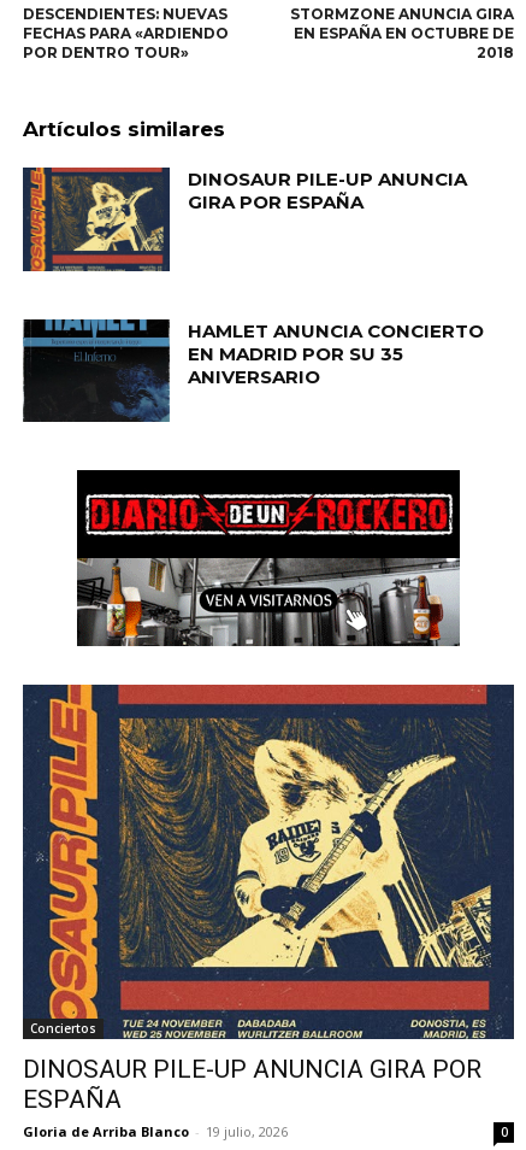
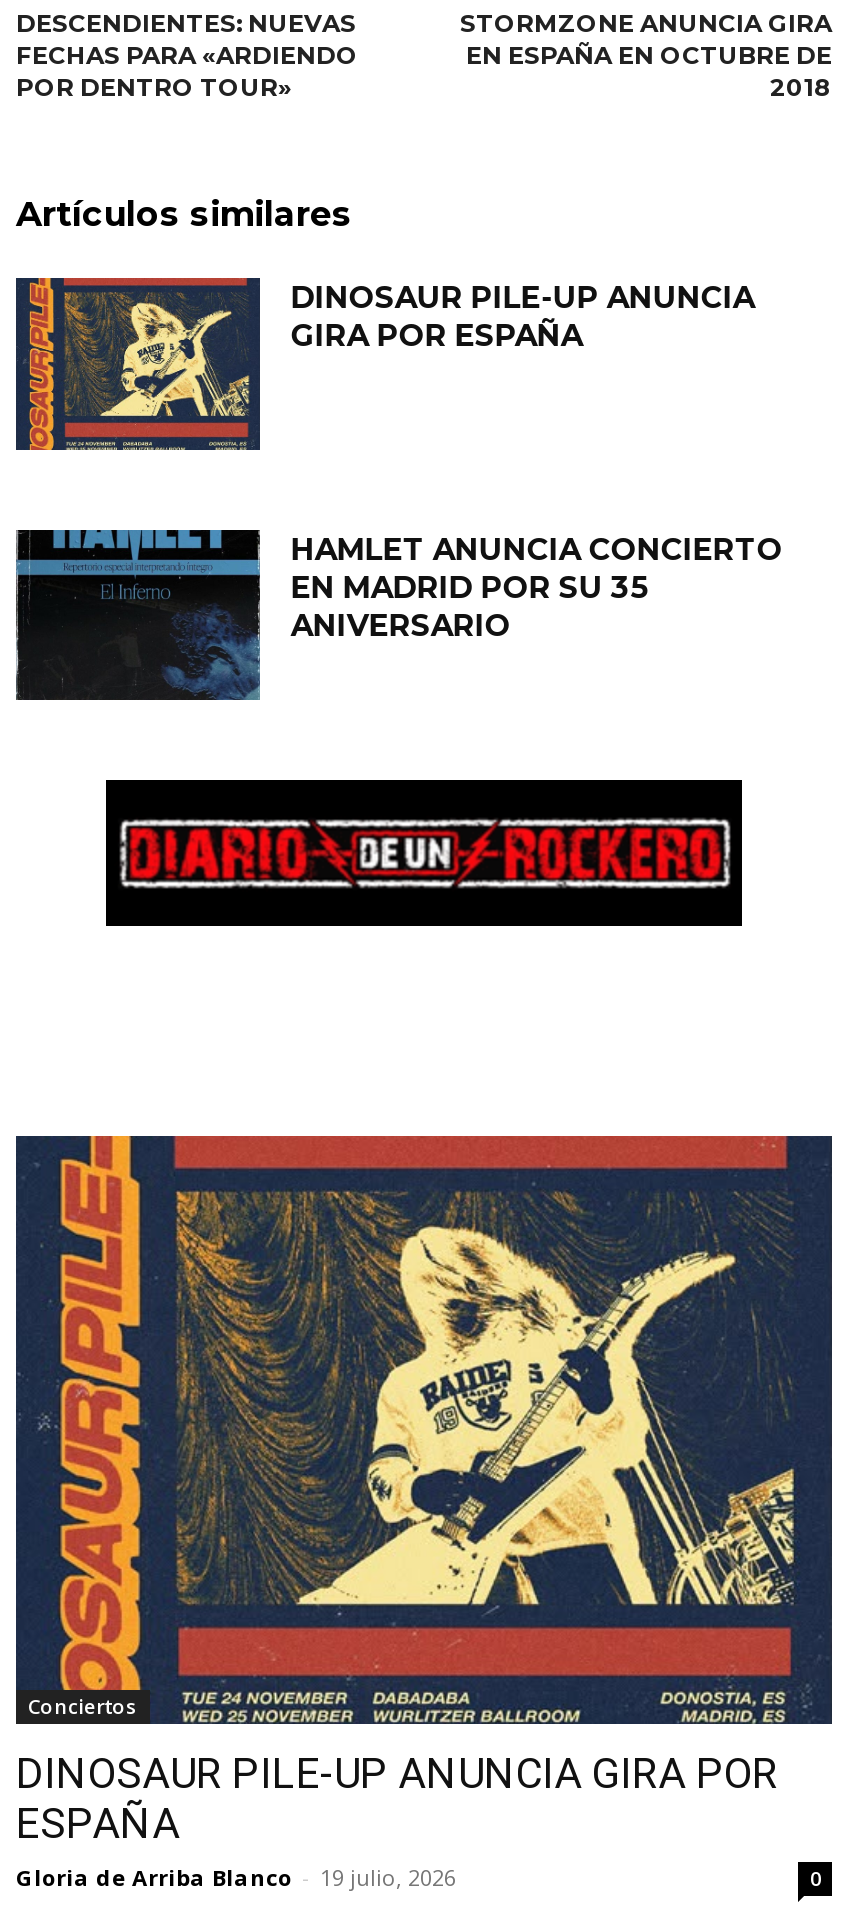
[76,557,461,647] [image] -> none

